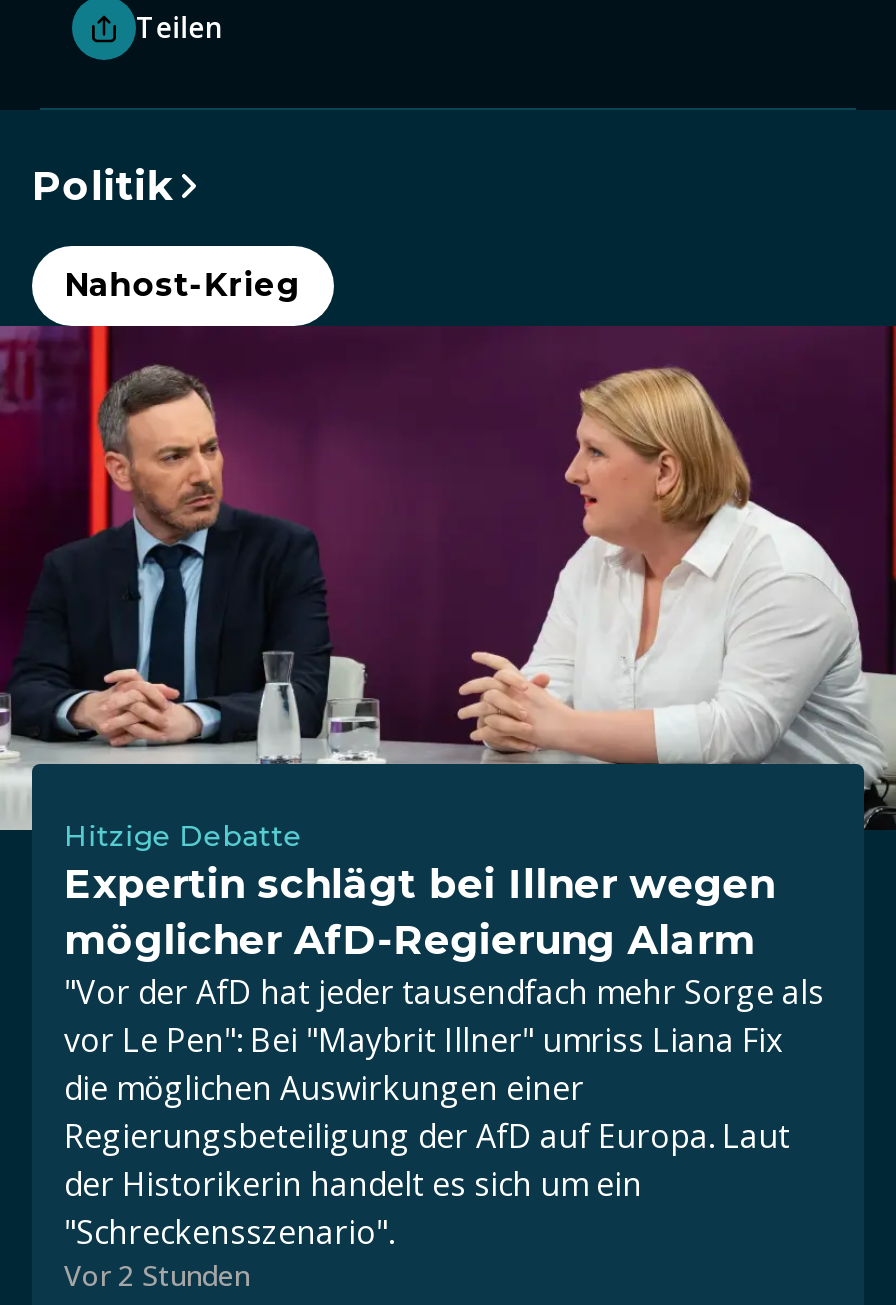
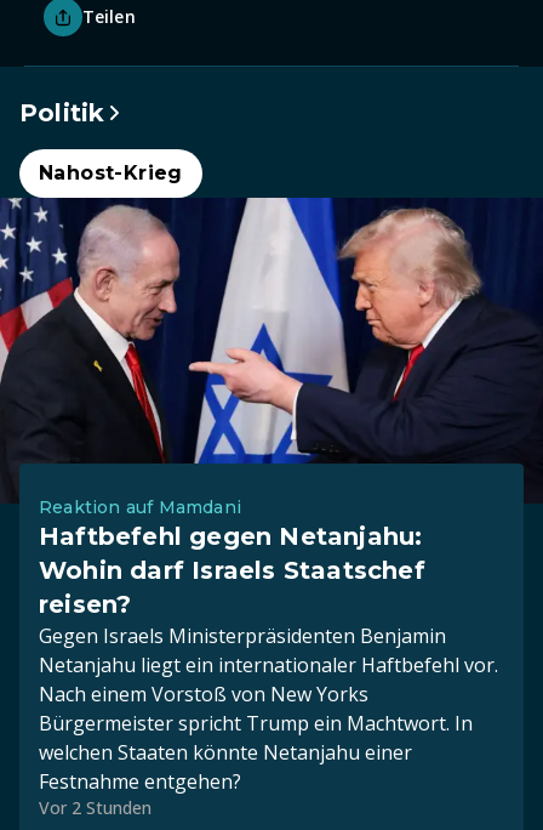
[6,324,890,1254] [image] | Hitzige Debatte | Expertin schlägt bei Illner wegen | möglicher AfD-Regierung Alarm | "Vor der AfD hat jeder tausendfach mehr Sorge als | vor Le Pen": Bei "Maybrit Illner" umriss Liana Fix | die möglichen Auswirkungen einer | Regierungsbeteiligung der AfD auf Europa. Laut | der Historikerin handelt es sich um ein | "Schreckensszenario". -> [4,197,539,795] [image] | Reaktion auf Mamdani | Haftbefehl gegen Netanjahu: | Wohin darf Israels Staatschef | reisen? | Gegen Israels Ministerpräsidenten Benjamin | Netanjahu liegt ein internationaler Haftbefehl vor. | Nach einem Vorstoß von New Yorks | Bürgermeister spricht Trump ein Machtwort. In | welchen Staaten könnte Netanjahu einer | Festnahme entgehen?

